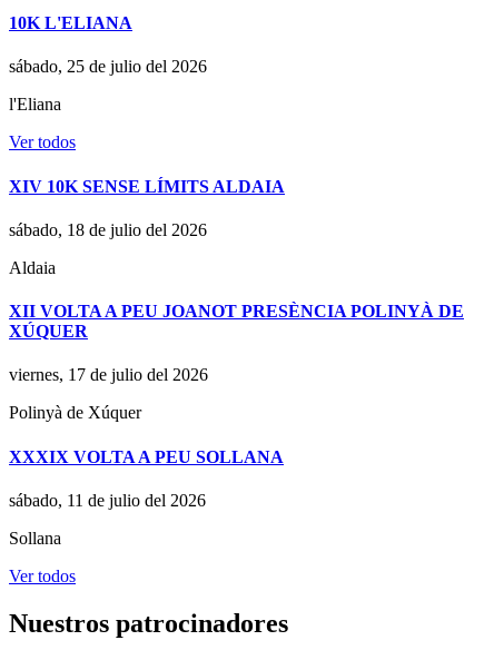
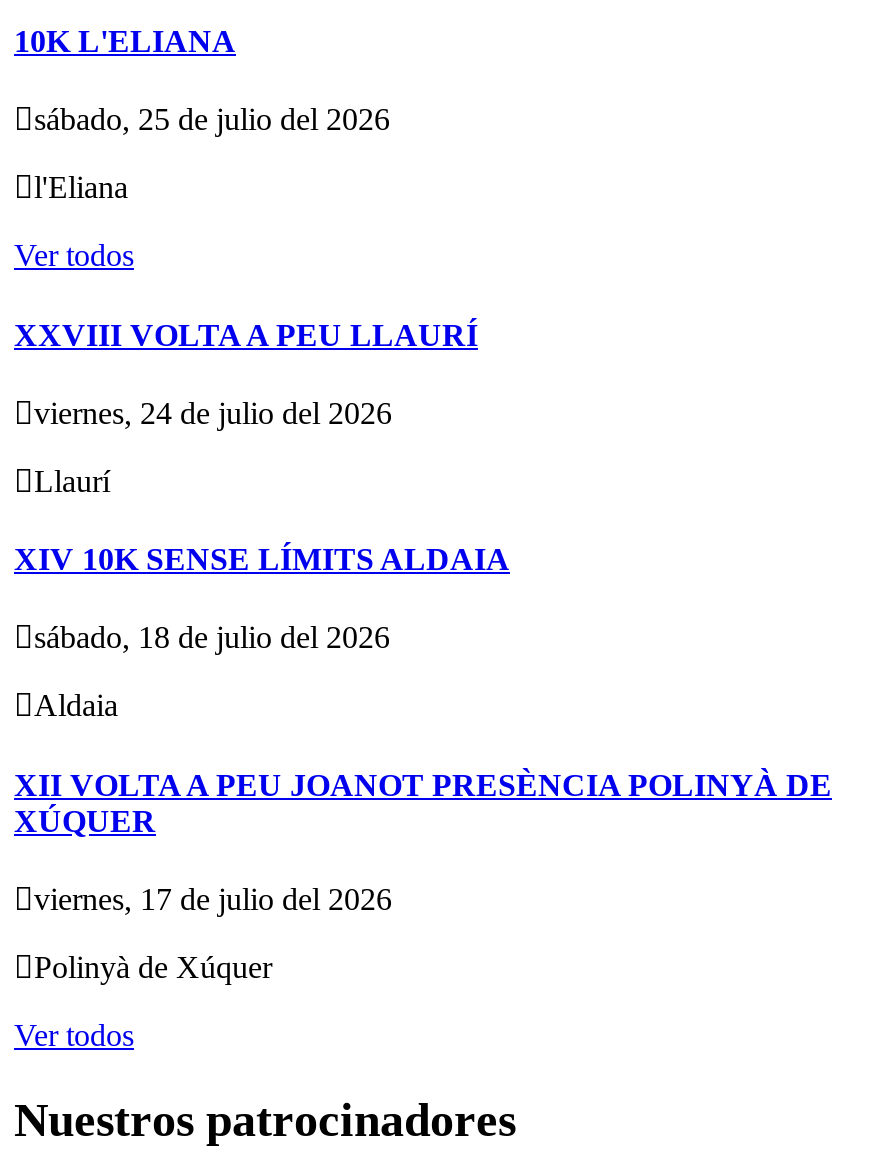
none -> [14,317,478,498] XXVIII VOLTA A PEU LLAURÍ | viernes, 24 de julio del 2026 | Llaurí
moved [9,176,464,422] -> [14,542,832,984]: XIV 10K SENSE LÍMITS ALDAIA | sábado, 18 de julio del 2026 | Aldaia | XII VOLTA A PEU JOANOT PRESÈNCIA POLINYÀ DE | XÚQUER | viernes, 17 de julio del 2026 | Polinyà de Xúquer
[9,447,284,547] XXXIX VOLTA A PEU SOLLANA | sábado, 11 de julio del 2026 | Sollana -> none

